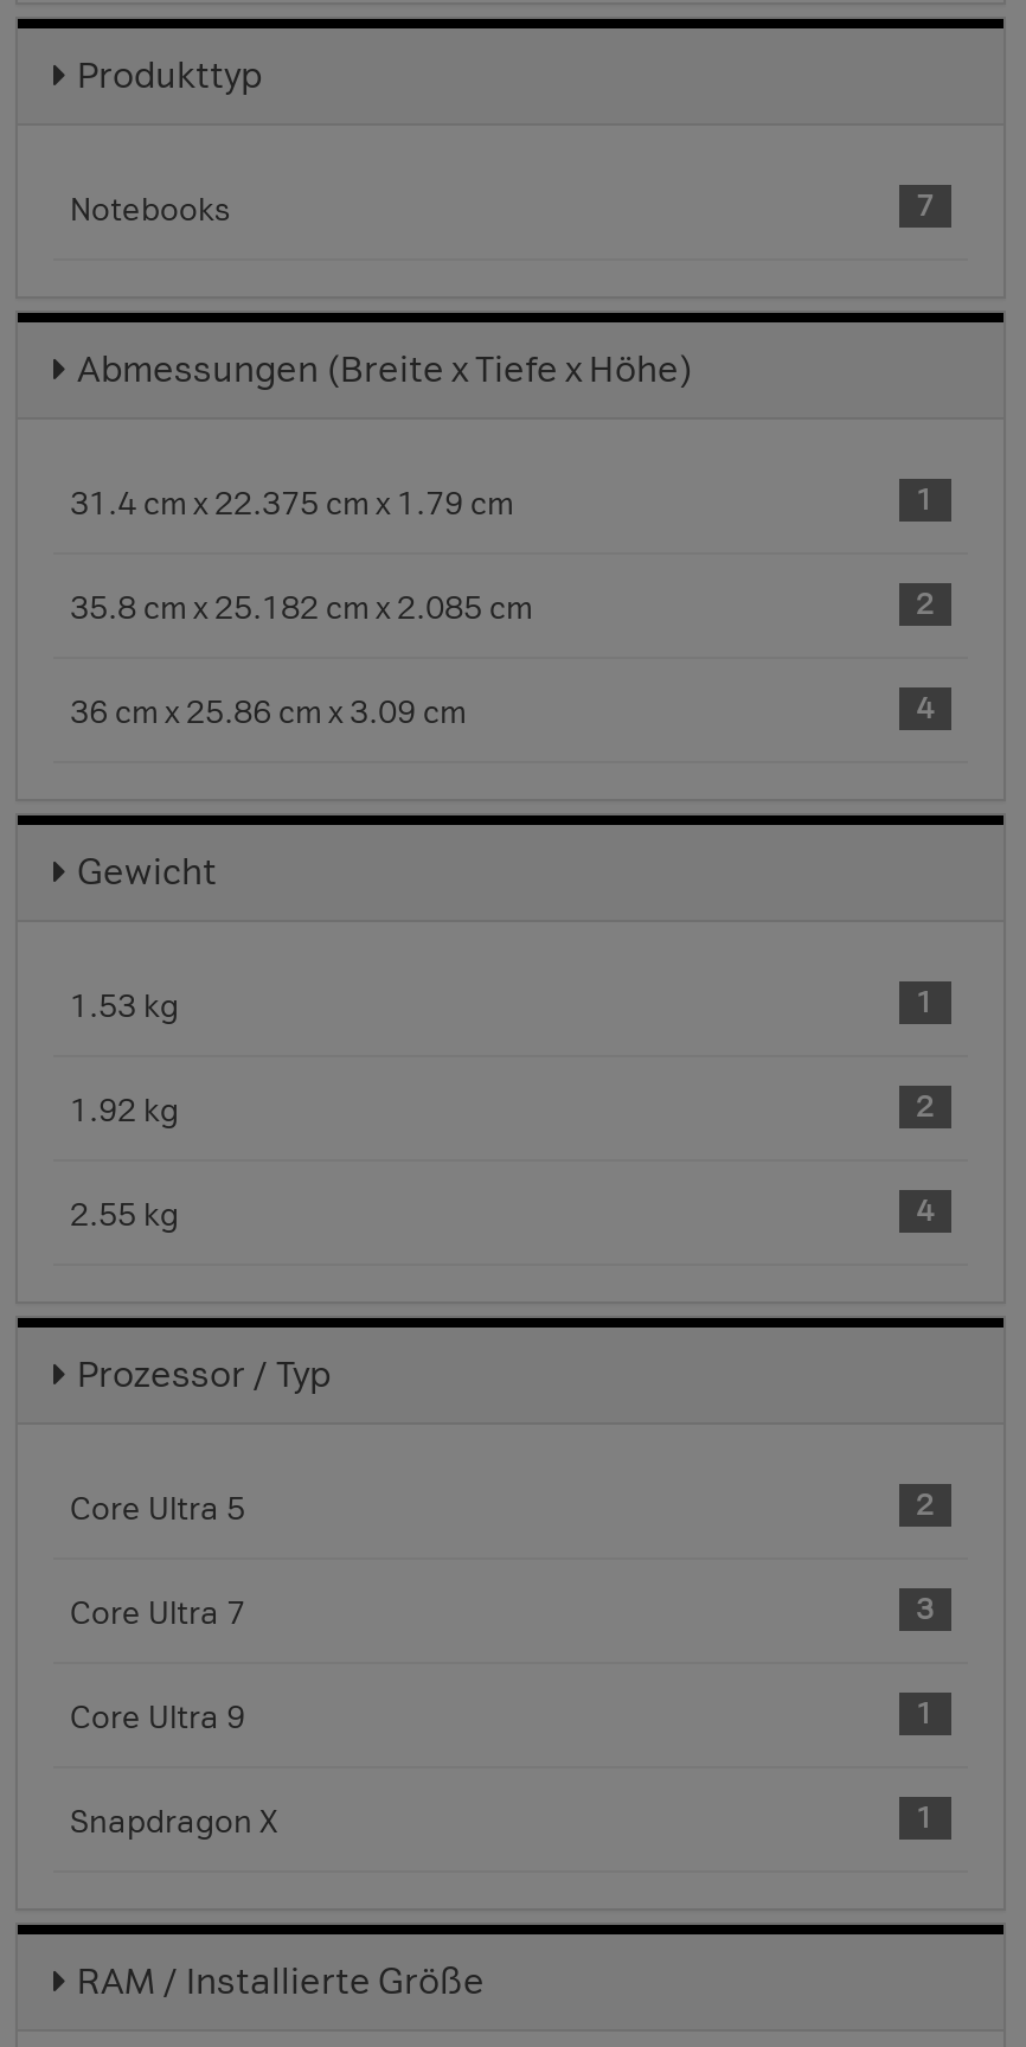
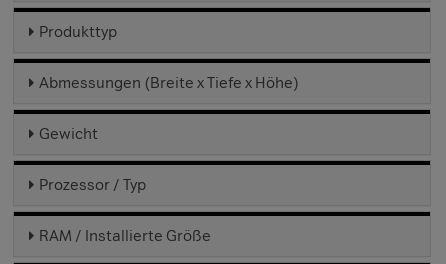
[70,190,935,228] Notebooks | 7 -> none
[70,484,935,730] 31.4 cm x 22.375 cm x 1.79 cm | 1 | 35.8 cm x 25.182 cm x 2.085 cm | 2 | 36 cm x 25.86 cm x 3.09 cm | 4 -> none
[70,986,935,1233] 1.53 kg | 1 | 1.92 kg | 2 | 2.55 kg | 4 -> none
[70,1489,935,1840] Core Ultra 5 | 2 | Core Ultra 7 | 3 | Core Ultra 9 | 1 | Snapdragon X | 1 -> none

